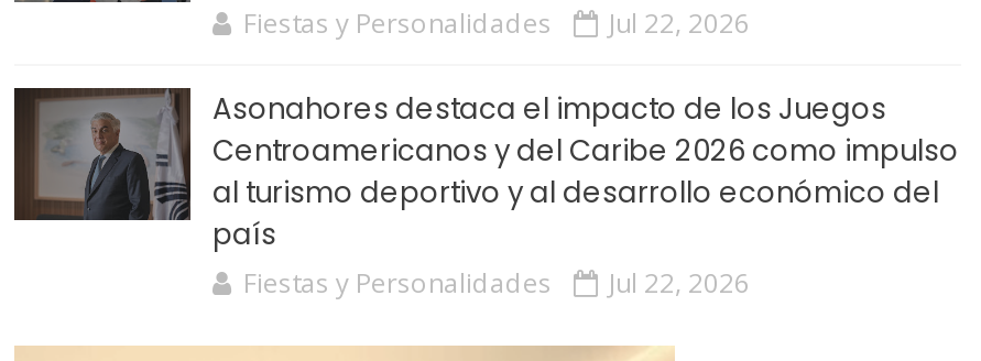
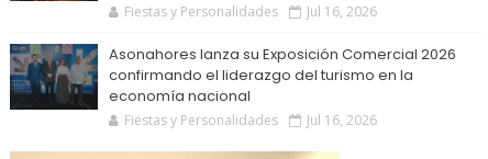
[243,4,750,42] Fiestas y Personalidades Jul 22, 2026 -> [124,2,377,21] Fiestas y Personalidades Jul 16, 2026
[12,88,959,255] [image] | Asonahores destaca el impacto de los Juegos | Centroamericanos y del Caribe 2026 como impulso | al turismo deportivo y al desarrollo económico del | país -> [9,44,456,110] [image] | Asonahores lanza su Exposición Comercial 2026 | confirmando el liderazgo del turismo en la | economía nacional
[243,264,750,302] Fiestas y Personalidades Jul 22, 2026 -> [124,111,377,129] Fiestas y Personalidades Jul 16, 2026

